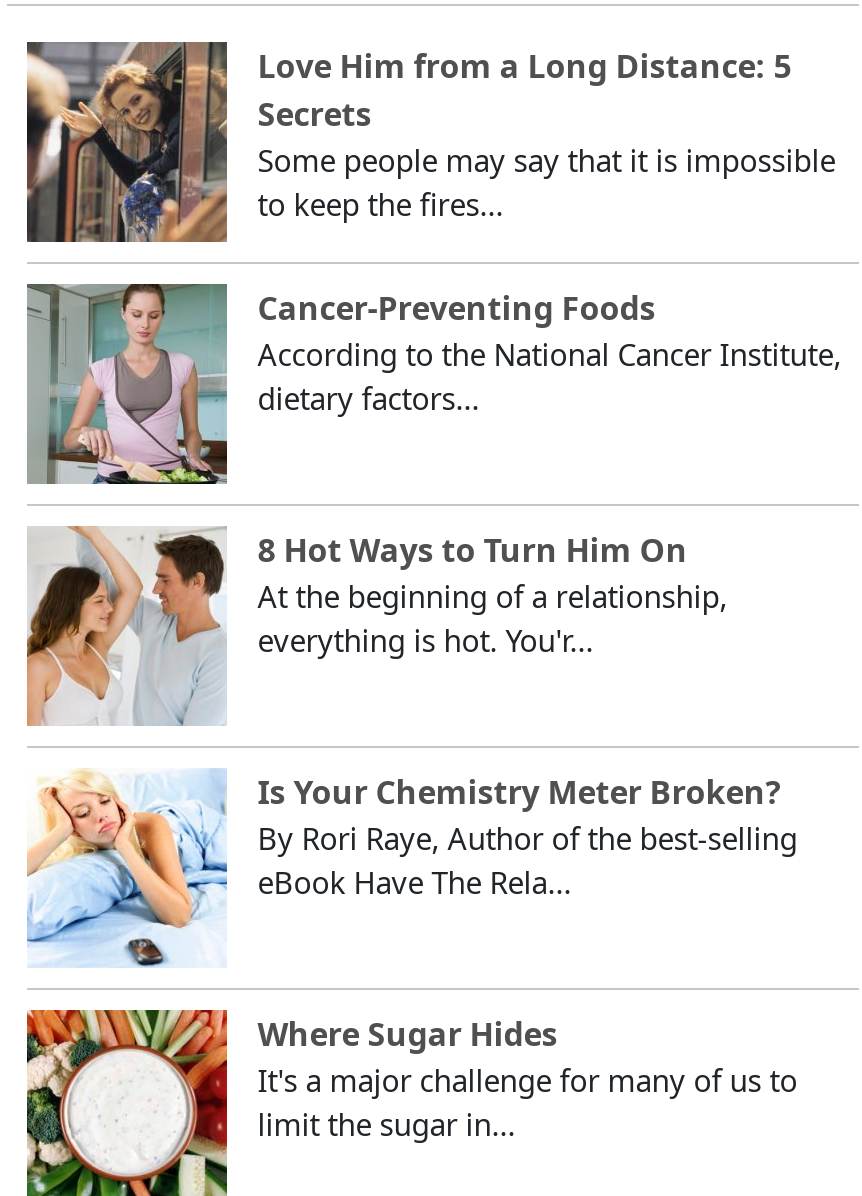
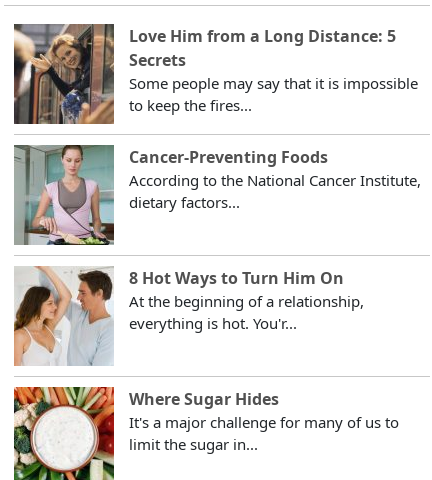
[27,770,797,968] [image] | Is Your Chemistry Meter Broken? | By Rori Raye, Author of the best-selling | eBook Have The Rela... -> none

